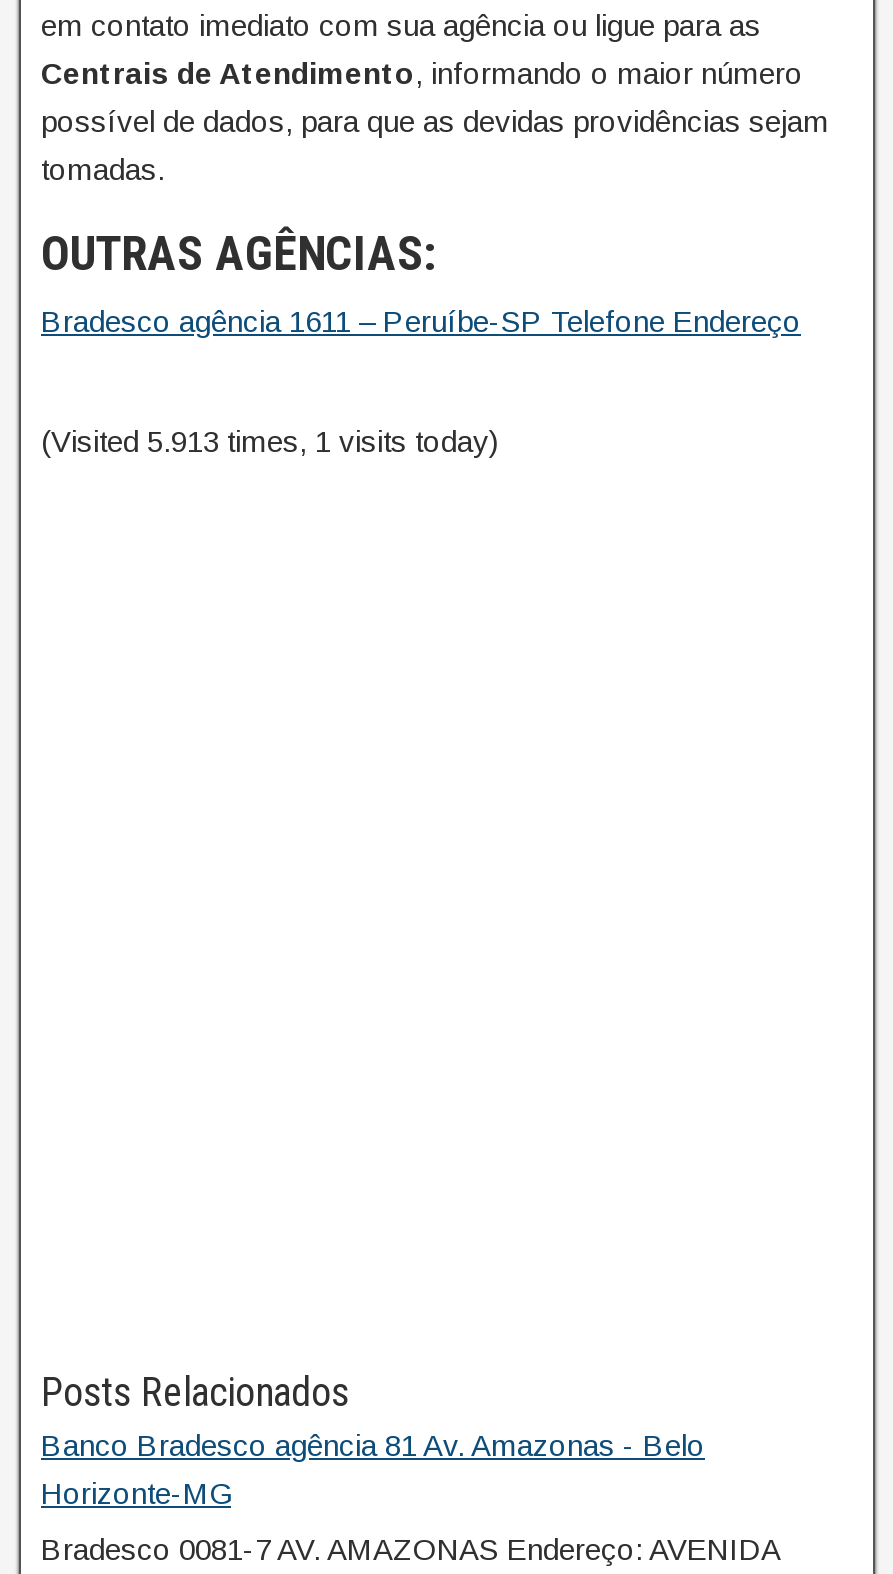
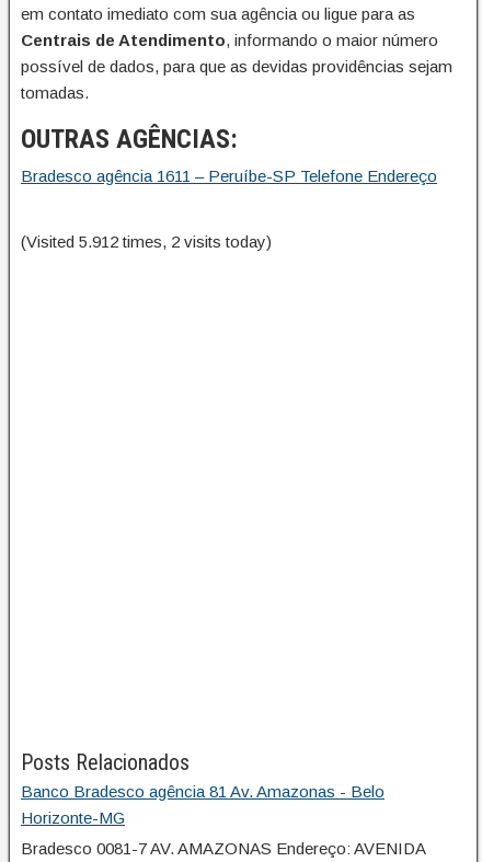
[41,424,499,458] (Visited 5.913 times, 1 visits today) -> [21,232,272,251] (Visited 5.912 times, 2 visits today)

